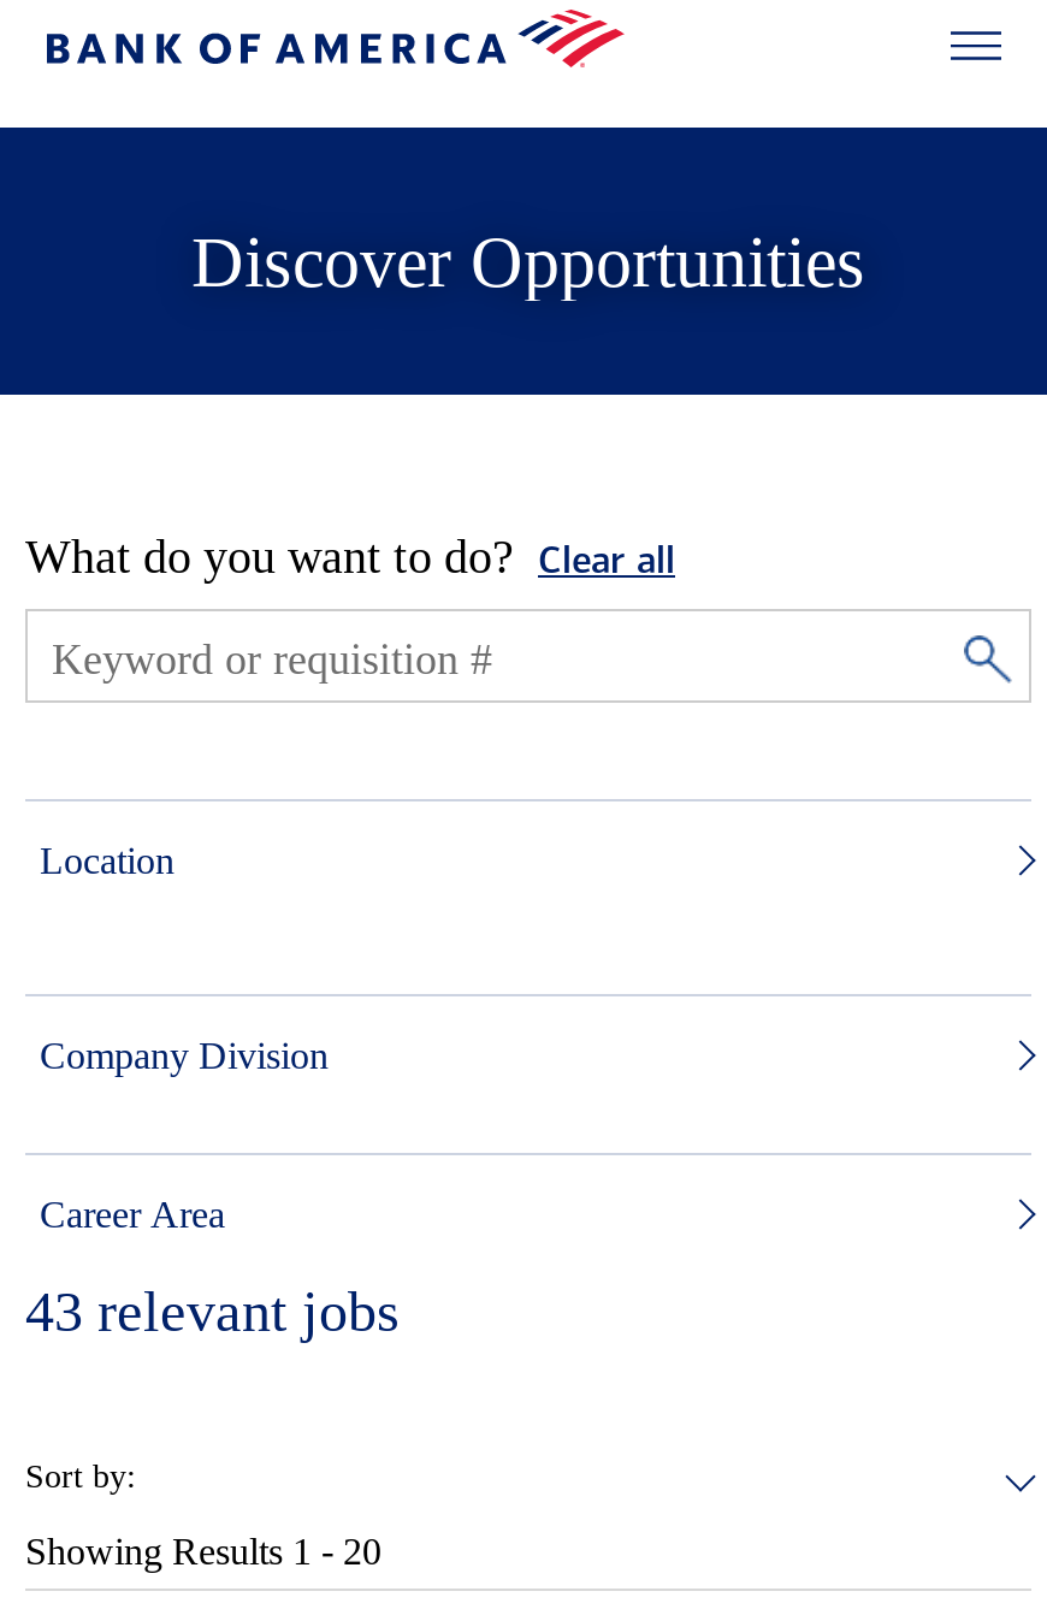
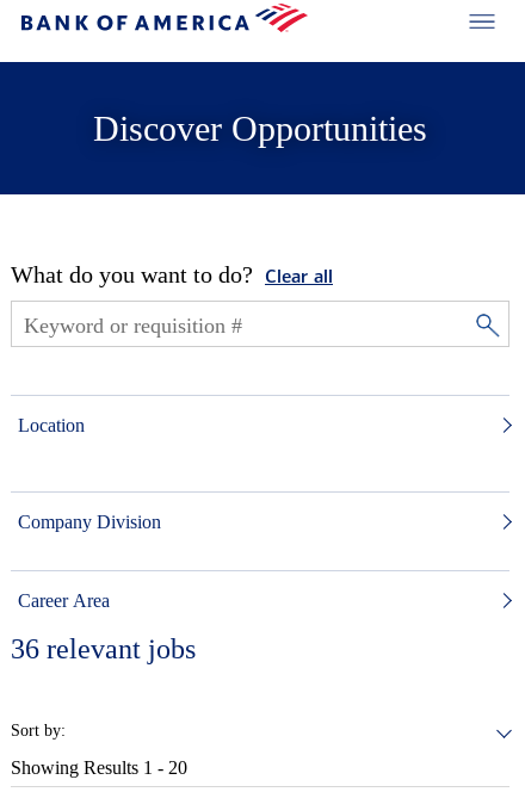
[25,1280,398,1343] 43 relevant jobs -> [11,633,196,664] 36 relevant jobs

